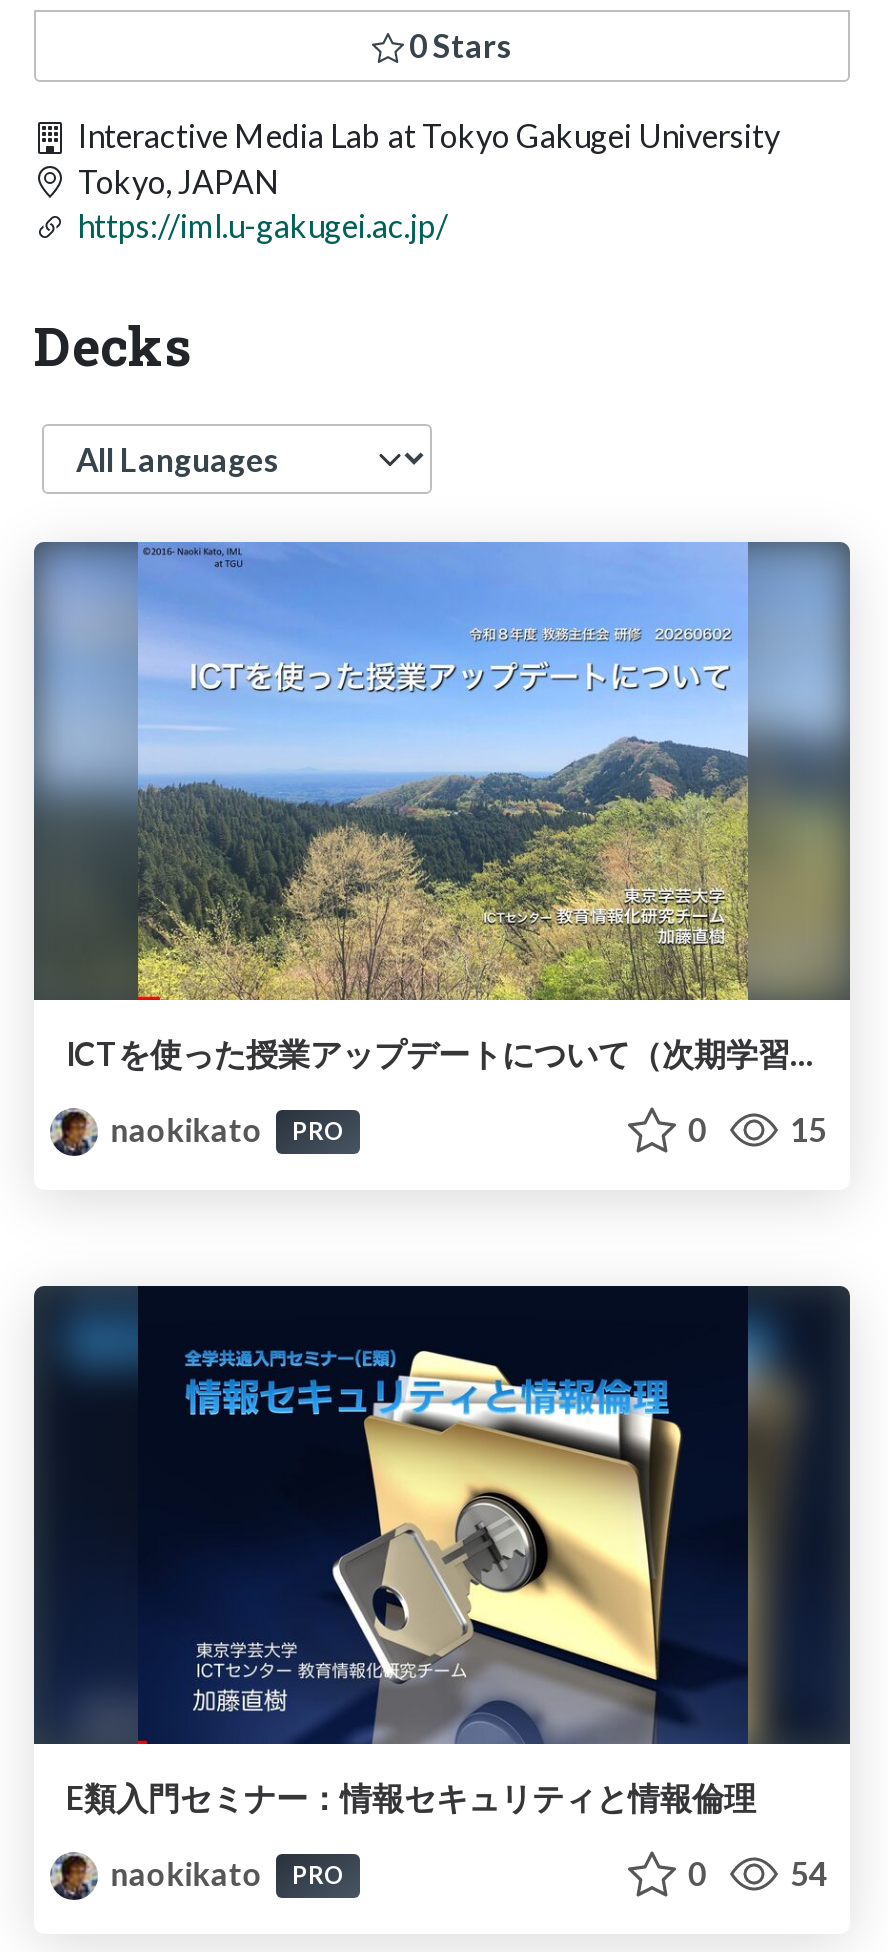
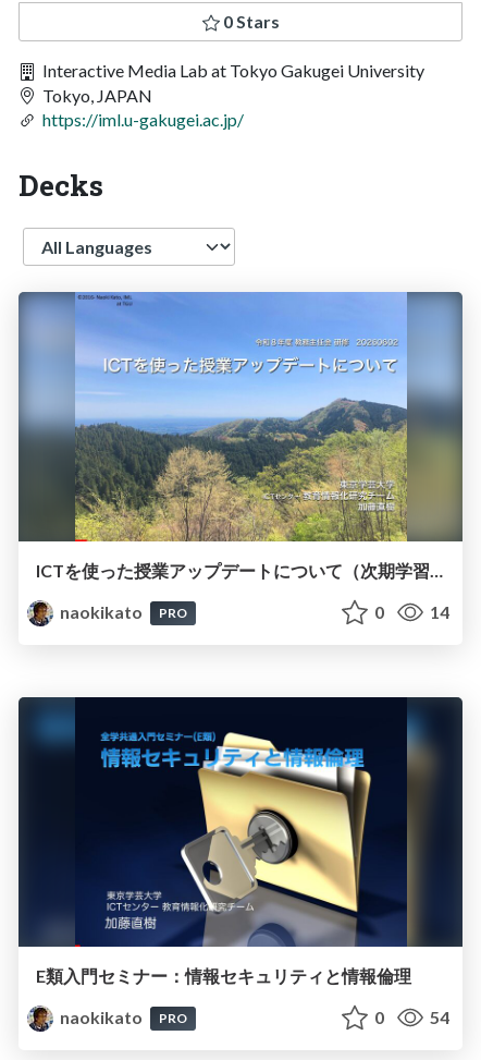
[784,1110,826,1148] 15 -> [427,601,449,622] 14

